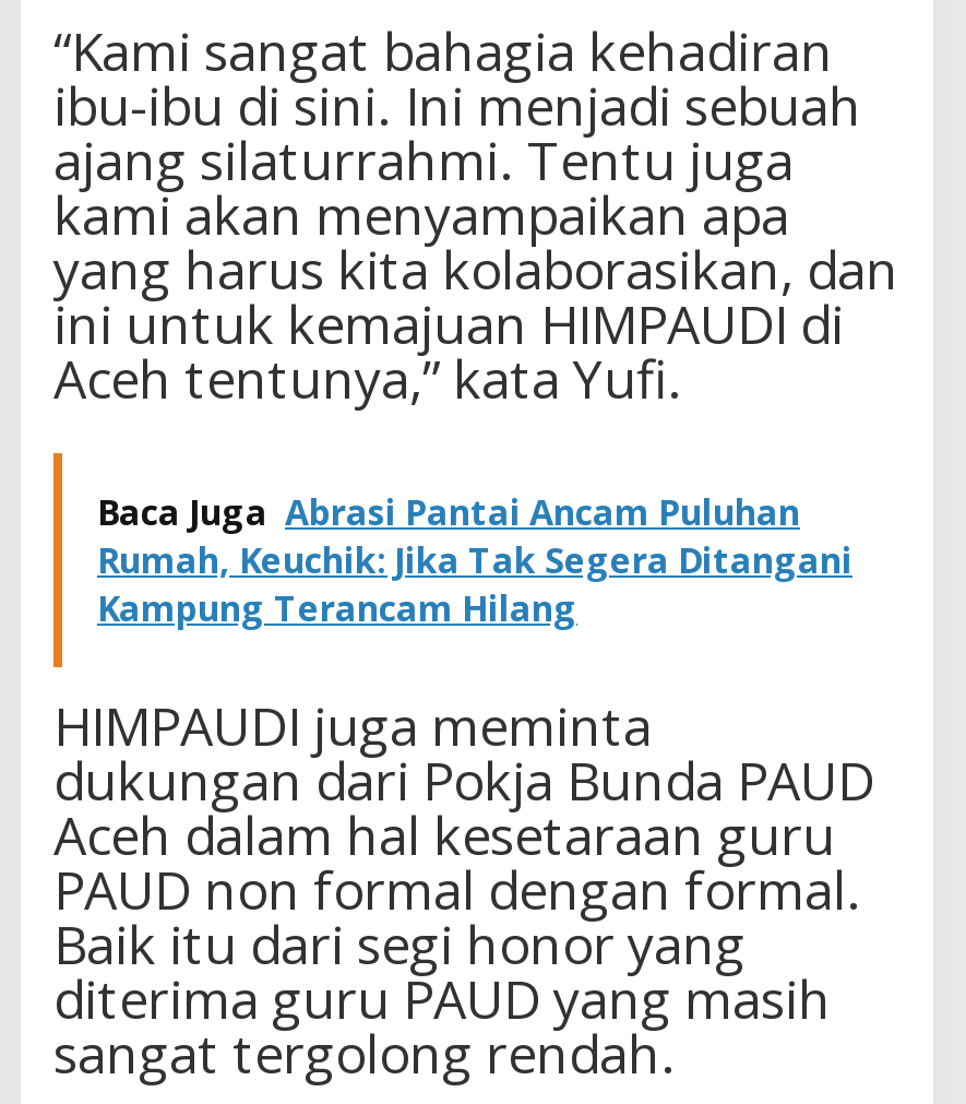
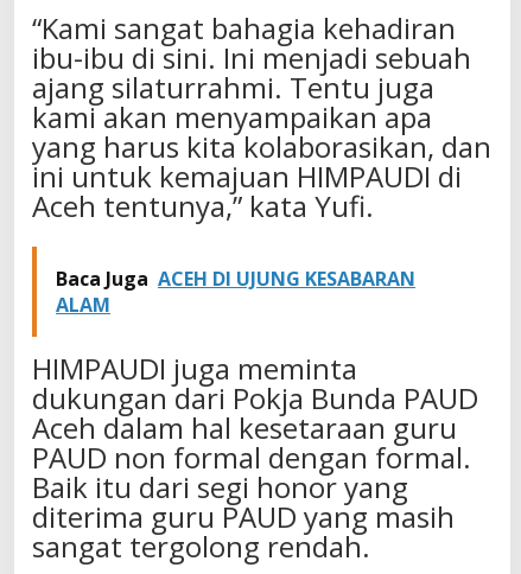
[97,489,852,633] Baca Juga Abrasi Pantai Ancam Puluhan | Rumah, Keuchik: Jika Tak Segera Ditangani | Kampung Terancam Hilang -> [56,266,415,318] Baca Juga ACEH DI UJUNG KESABARAN | ALAM

